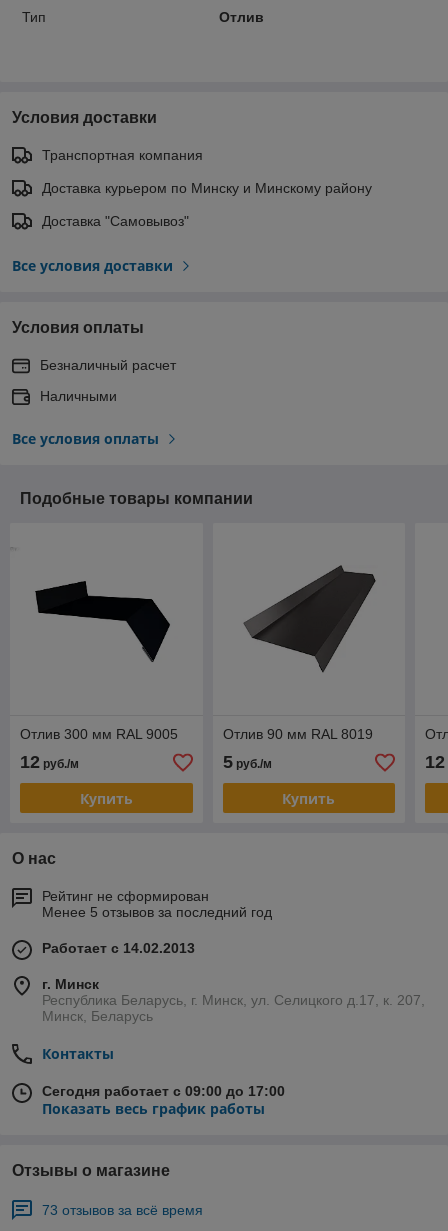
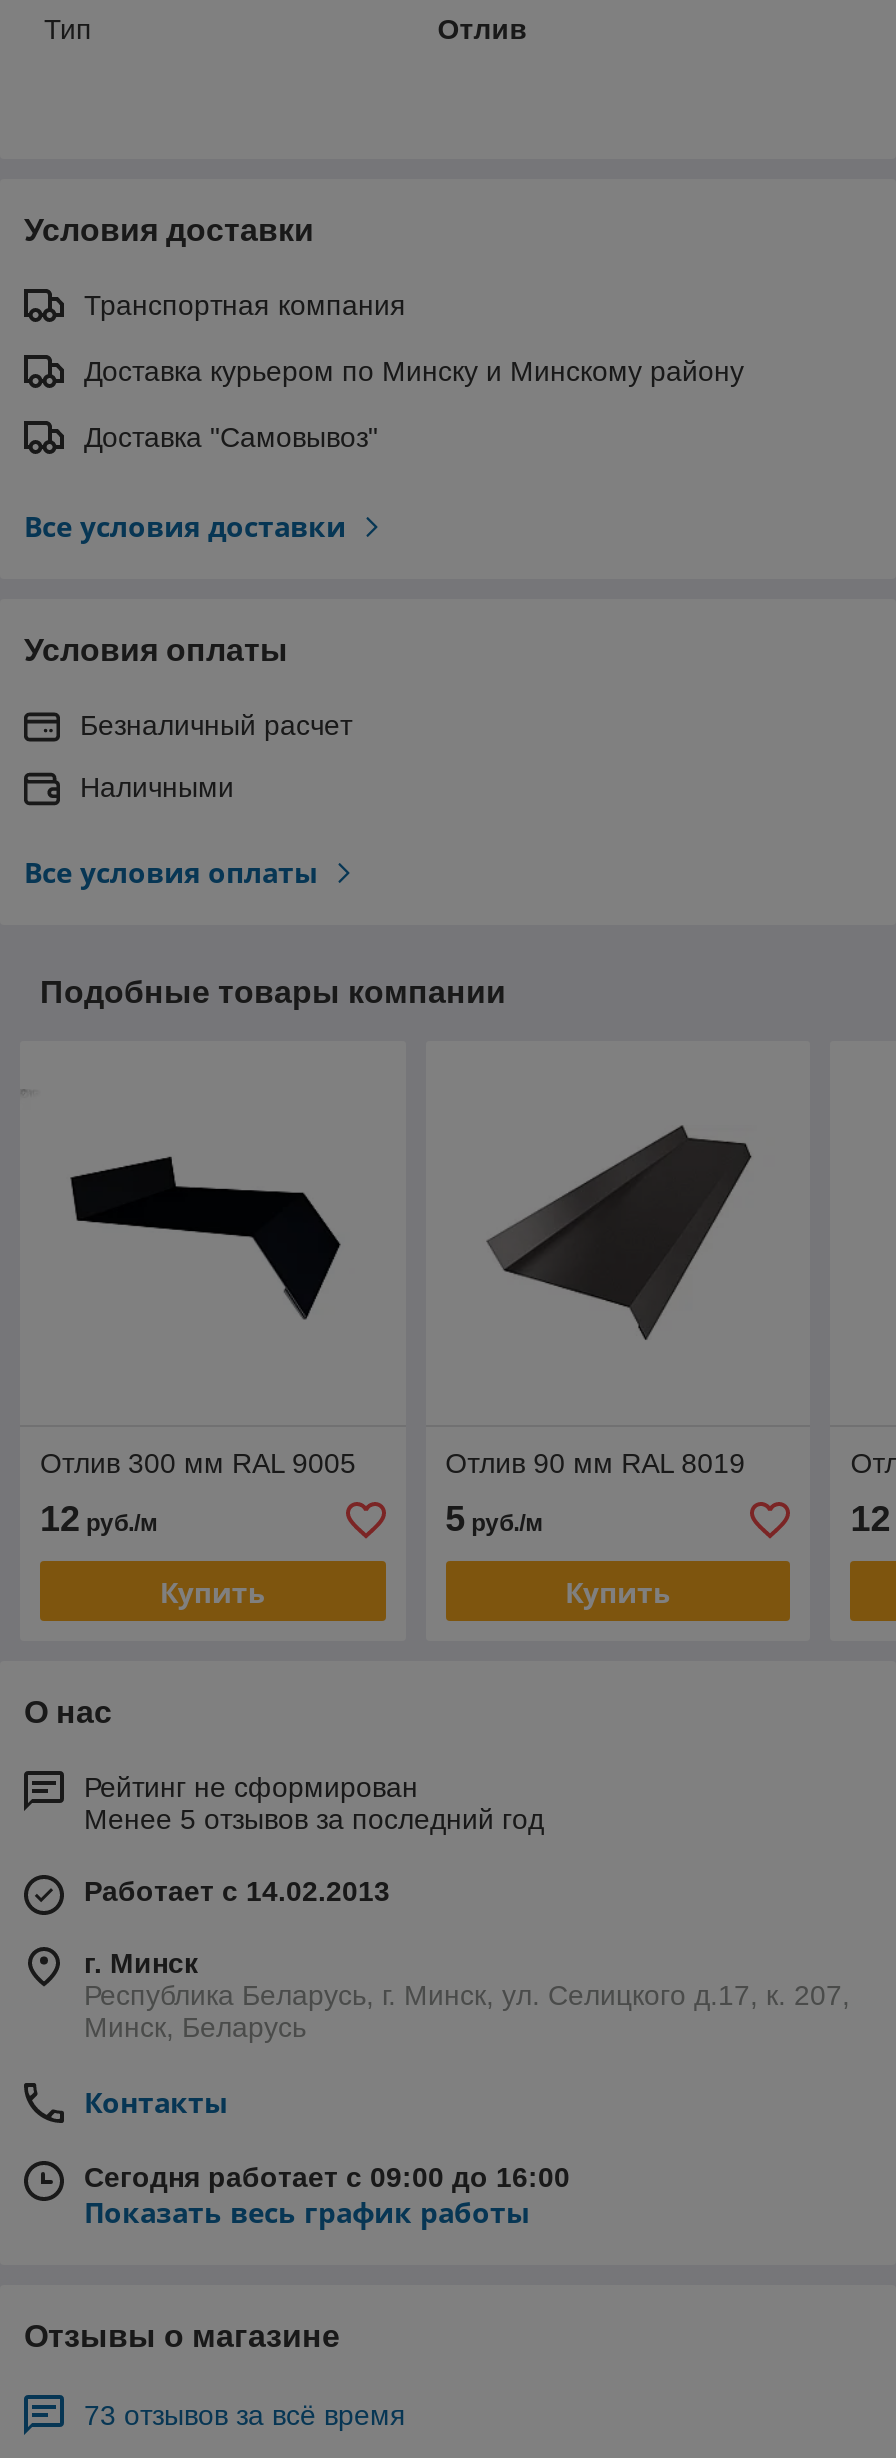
[42,1083,285,1099] Сегодня работает с 09:00 до 17:00 -> [84,2162,570,2194] Сегодня работает с 09:00 до 16:00

